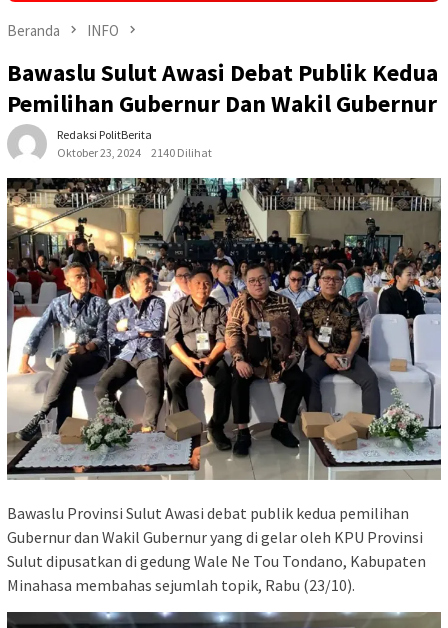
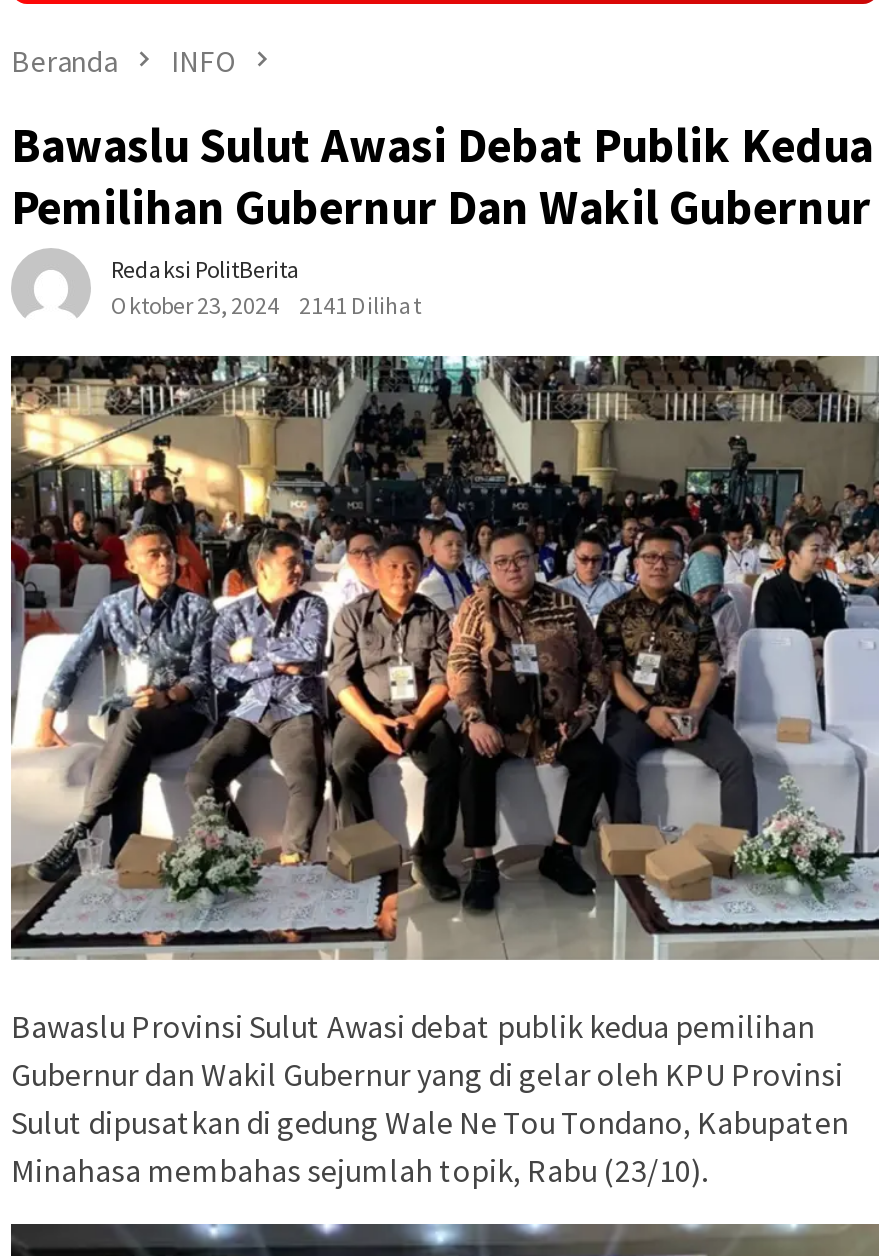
[57,145,212,160] Oktober 23, 2024 2140 Dilihat -> [111,291,421,321] Oktober 23, 2024 2141 Dilihat

